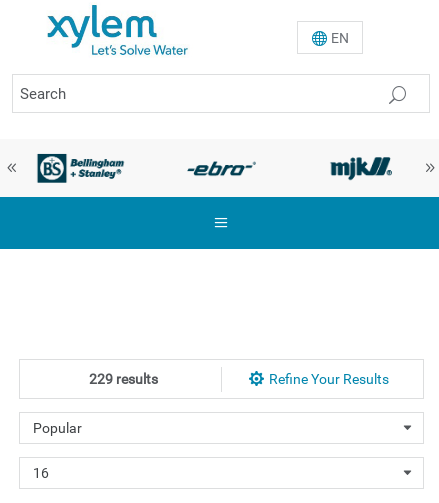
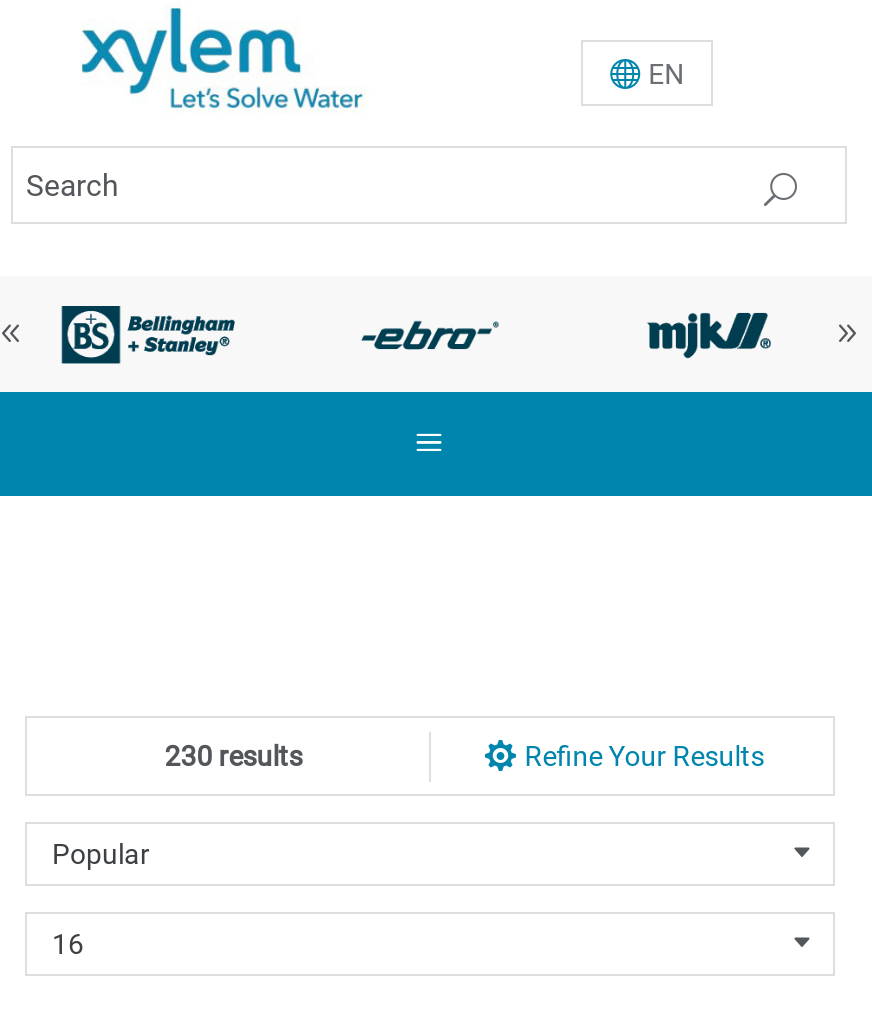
[89,371,158,387] 229 results -> [165,740,303,772] 230 results

